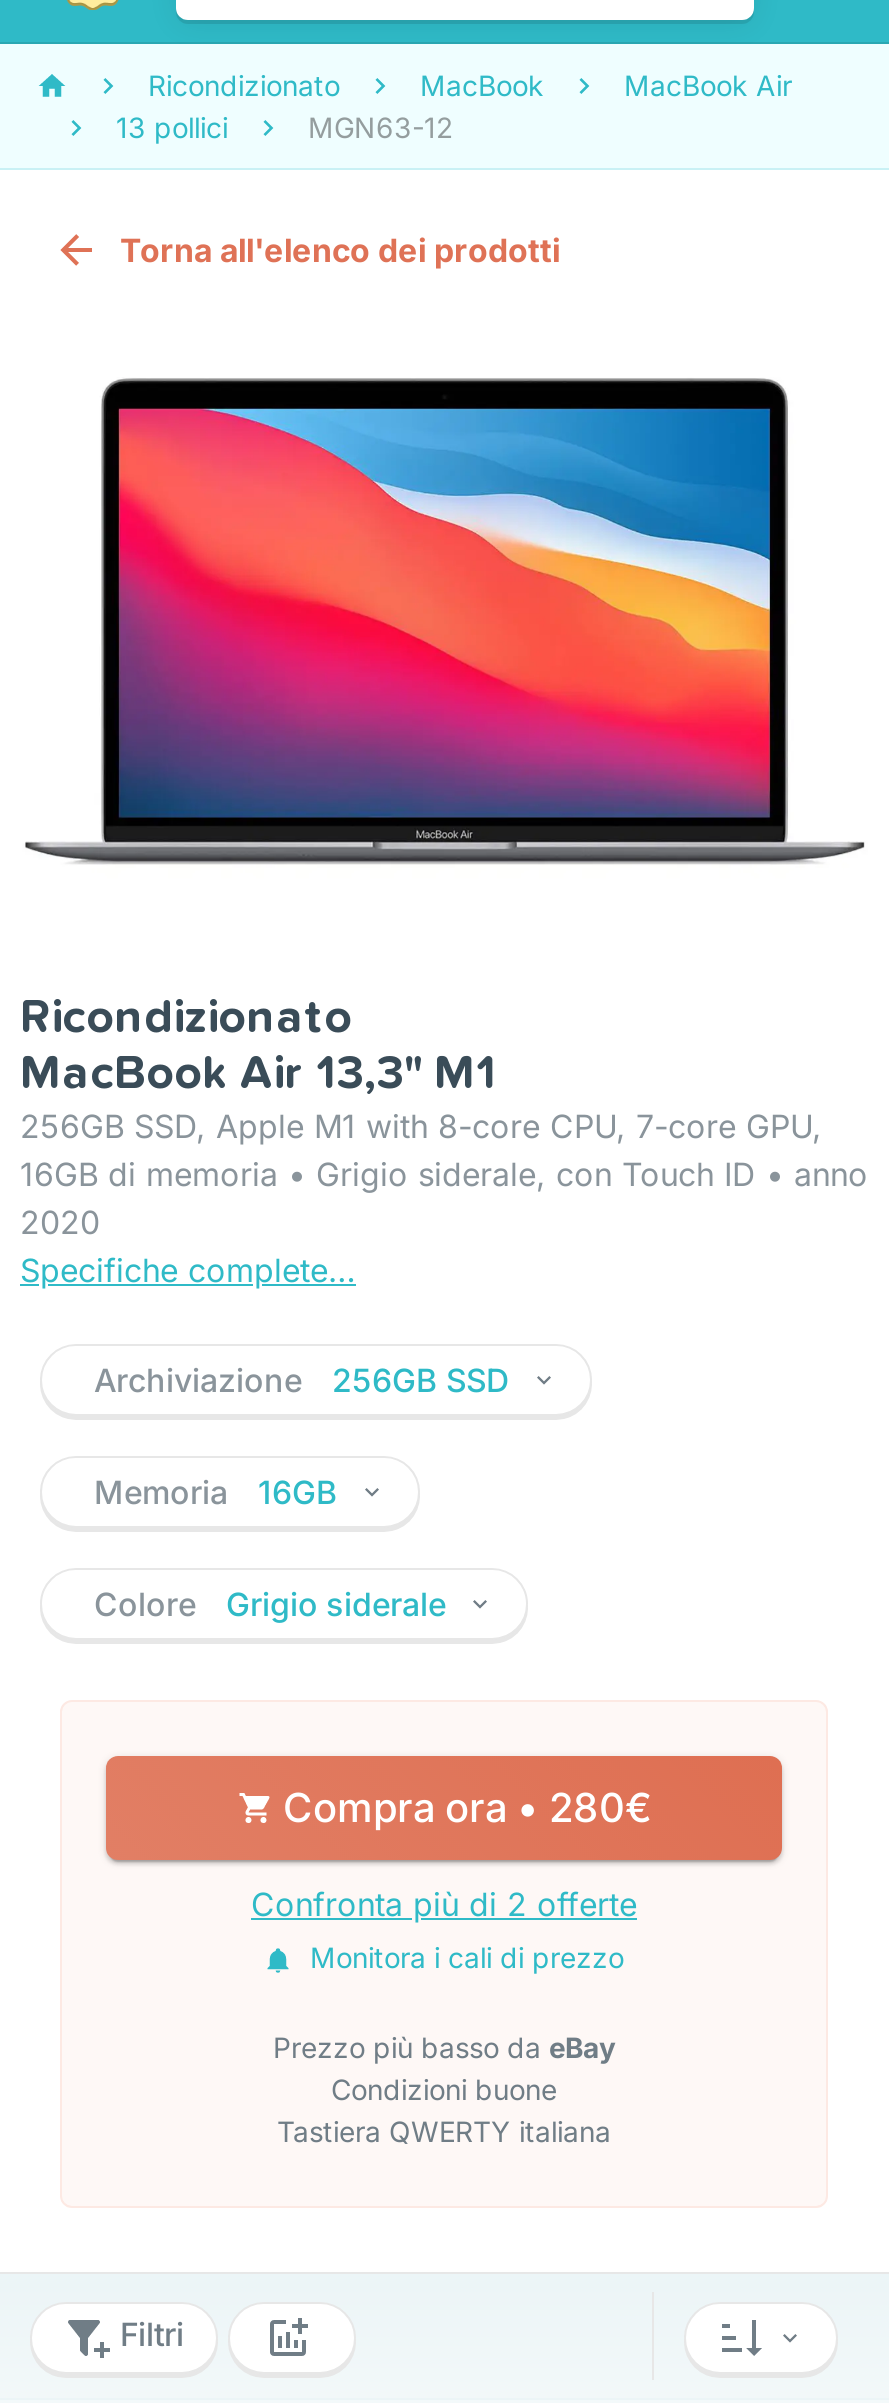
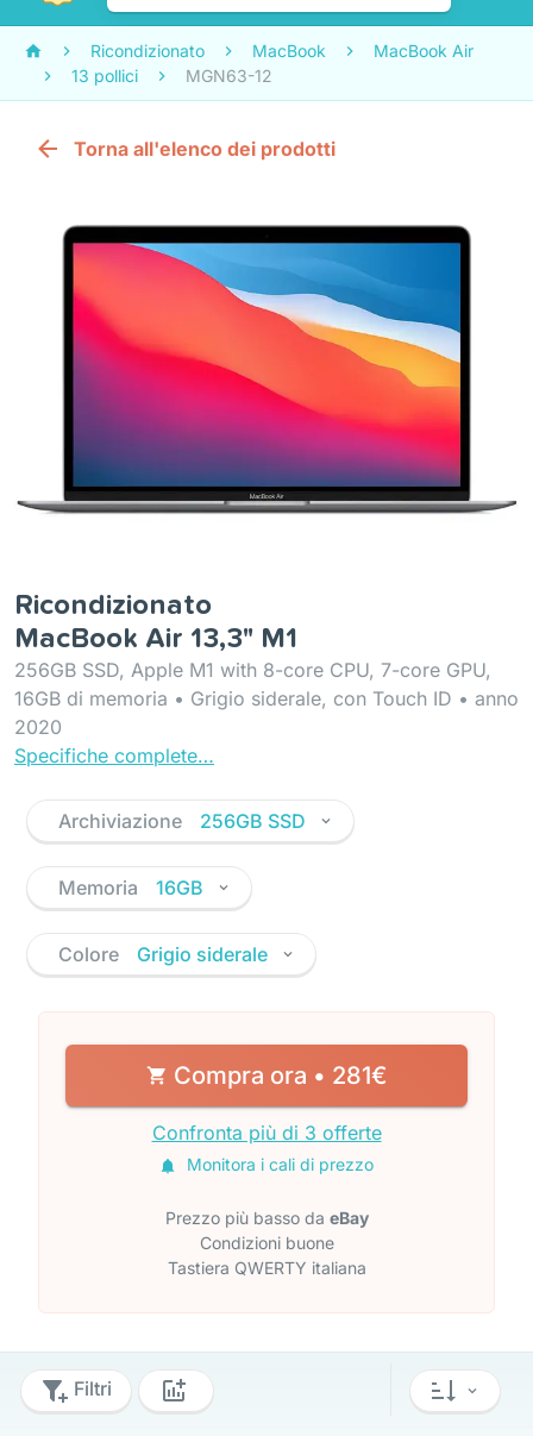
[283,1784,651,1832] Compra ora • 280€ -> [174,1061,387,1090] Compra ora • 281€
[251,1884,637,1924] Confronta più di 2 offerte -> [152,1121,381,1145] Confronta più di 3 offerte

